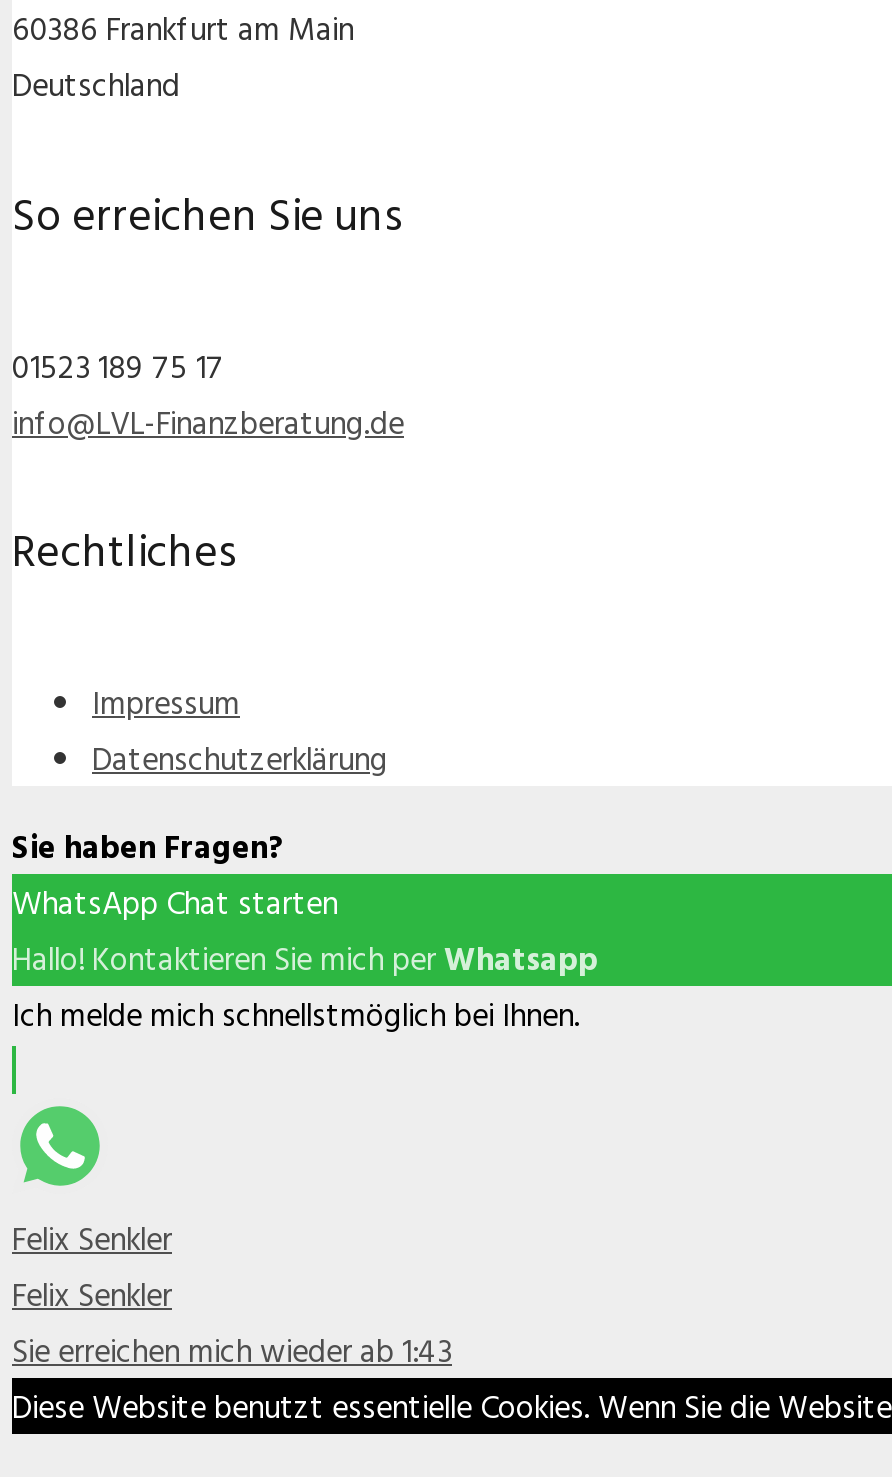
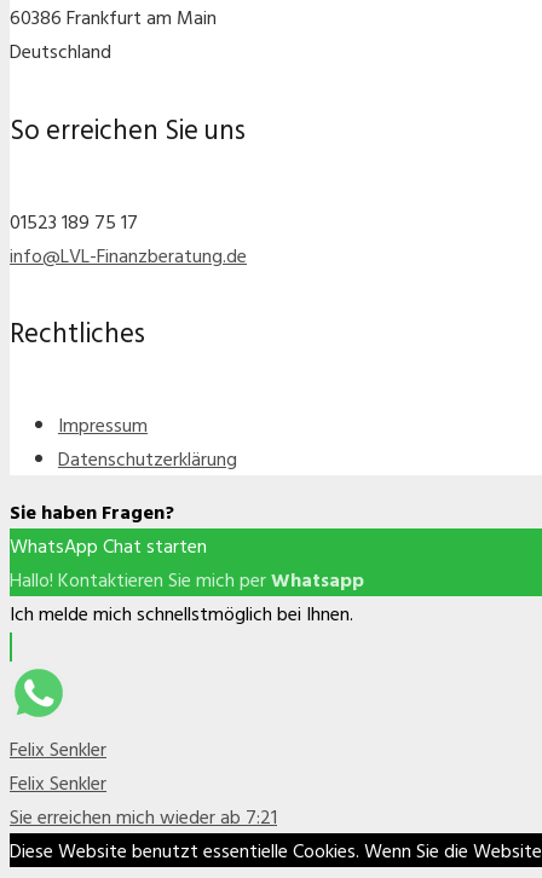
[12,1326,452,1374] Sie erreichen mich wieder ab 1:43 -> [10,802,277,831] Sie erreichen mich wieder ab 7:21

